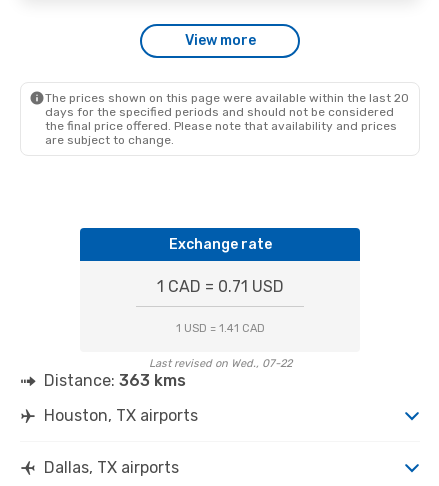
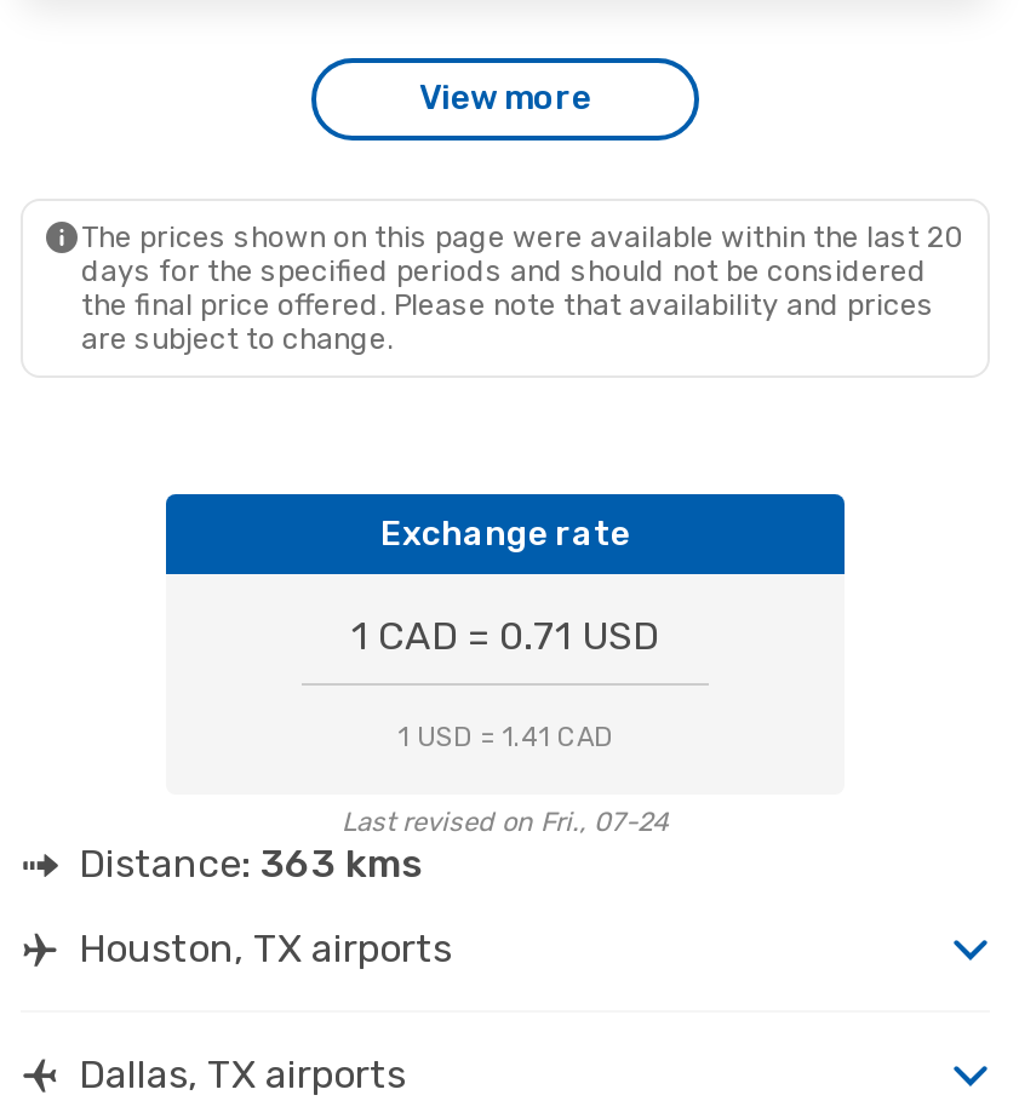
[148,357,291,370] Last revised on Wed., 07-22 -> [342,806,669,838] Last revised on Fri., 07-24

